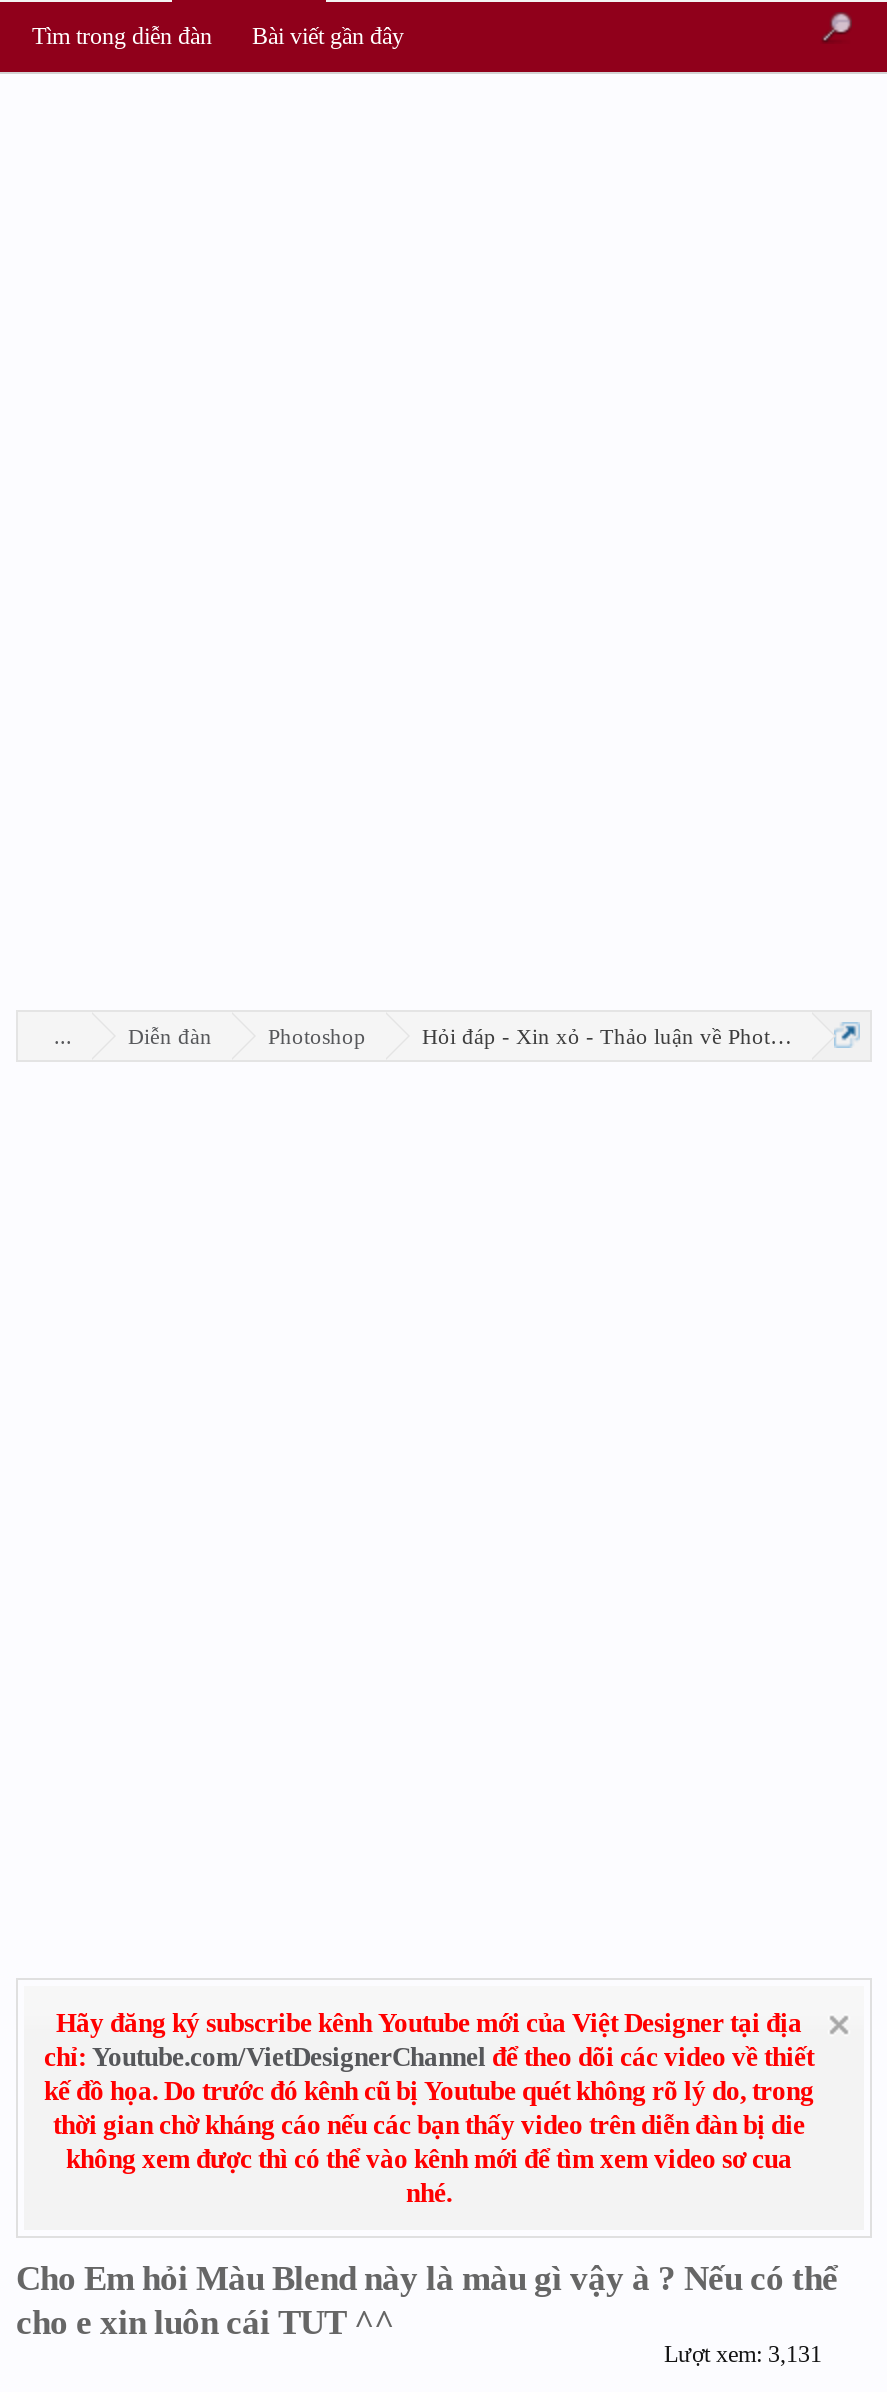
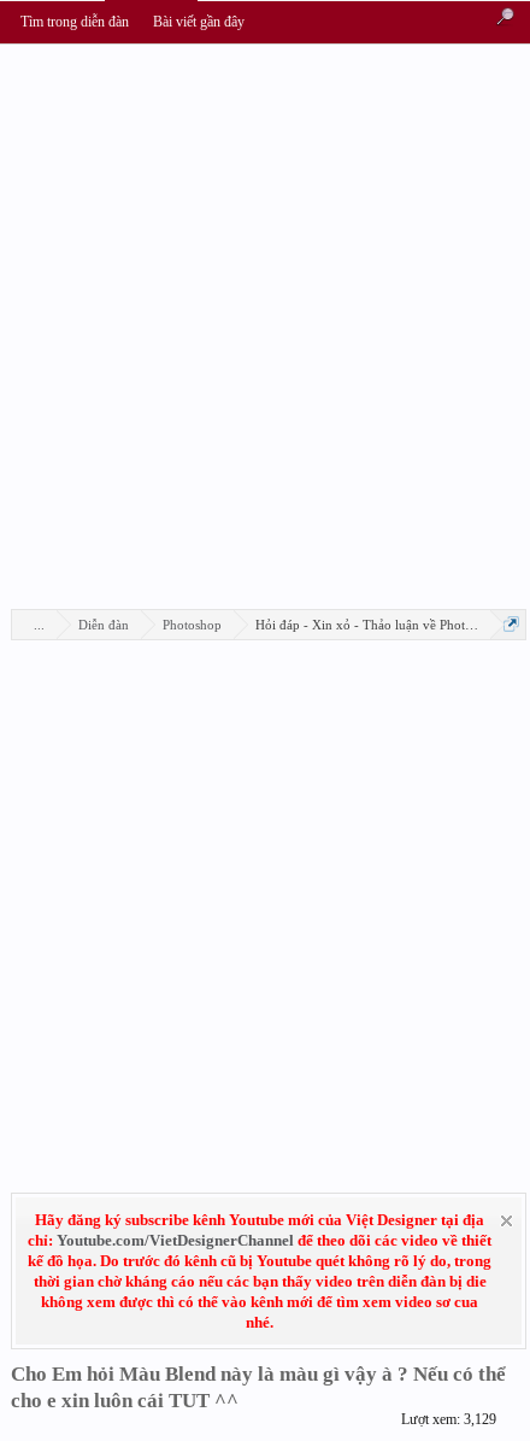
[664,2340,822,2368] Lượt xem: 3,131 -> [401,1411,496,1428] Lượt xem: 3,129

